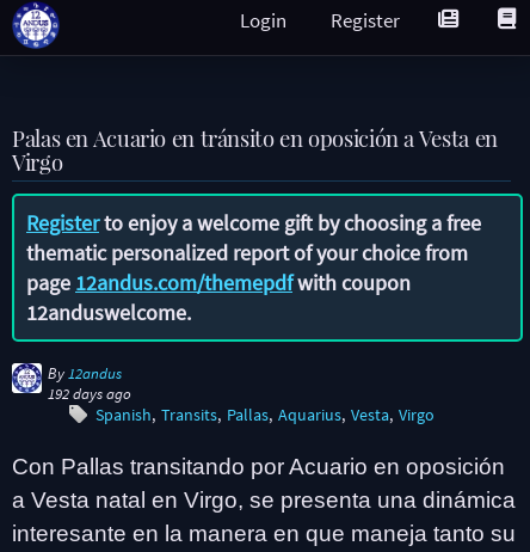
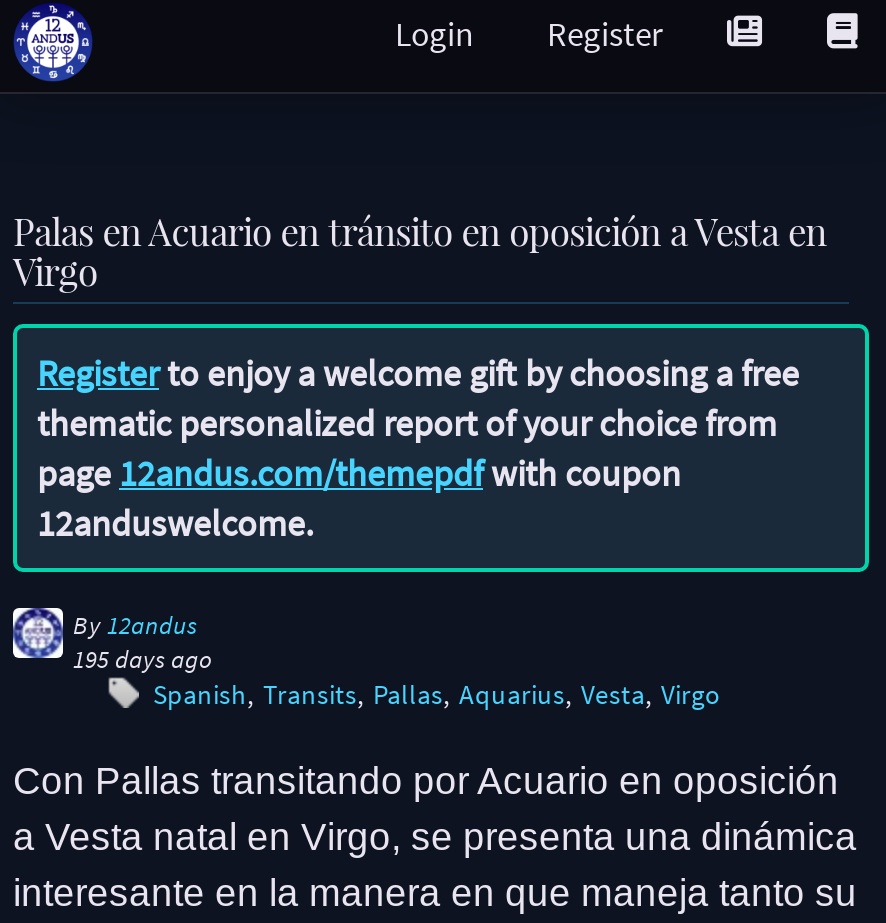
[48,385,131,403] 192 days ago -> [73,644,213,674] 195 days ago

